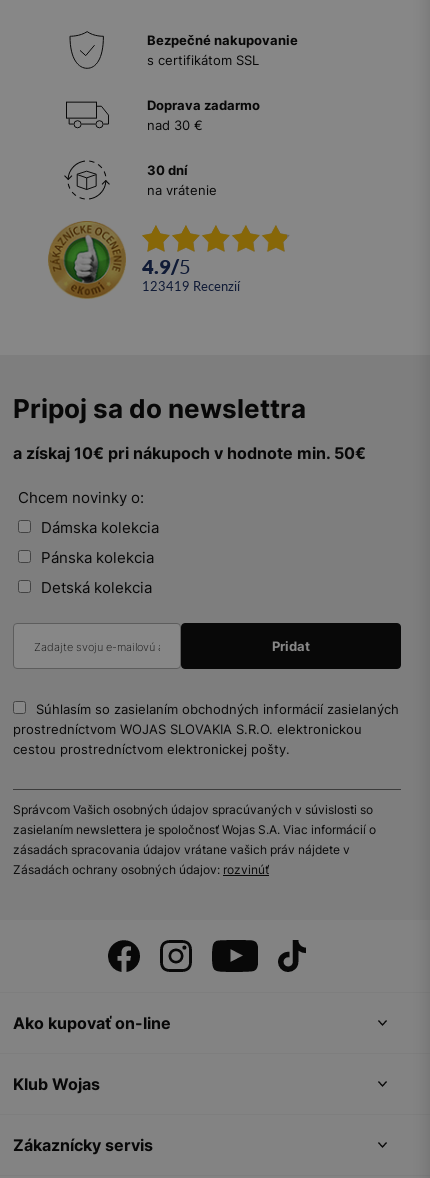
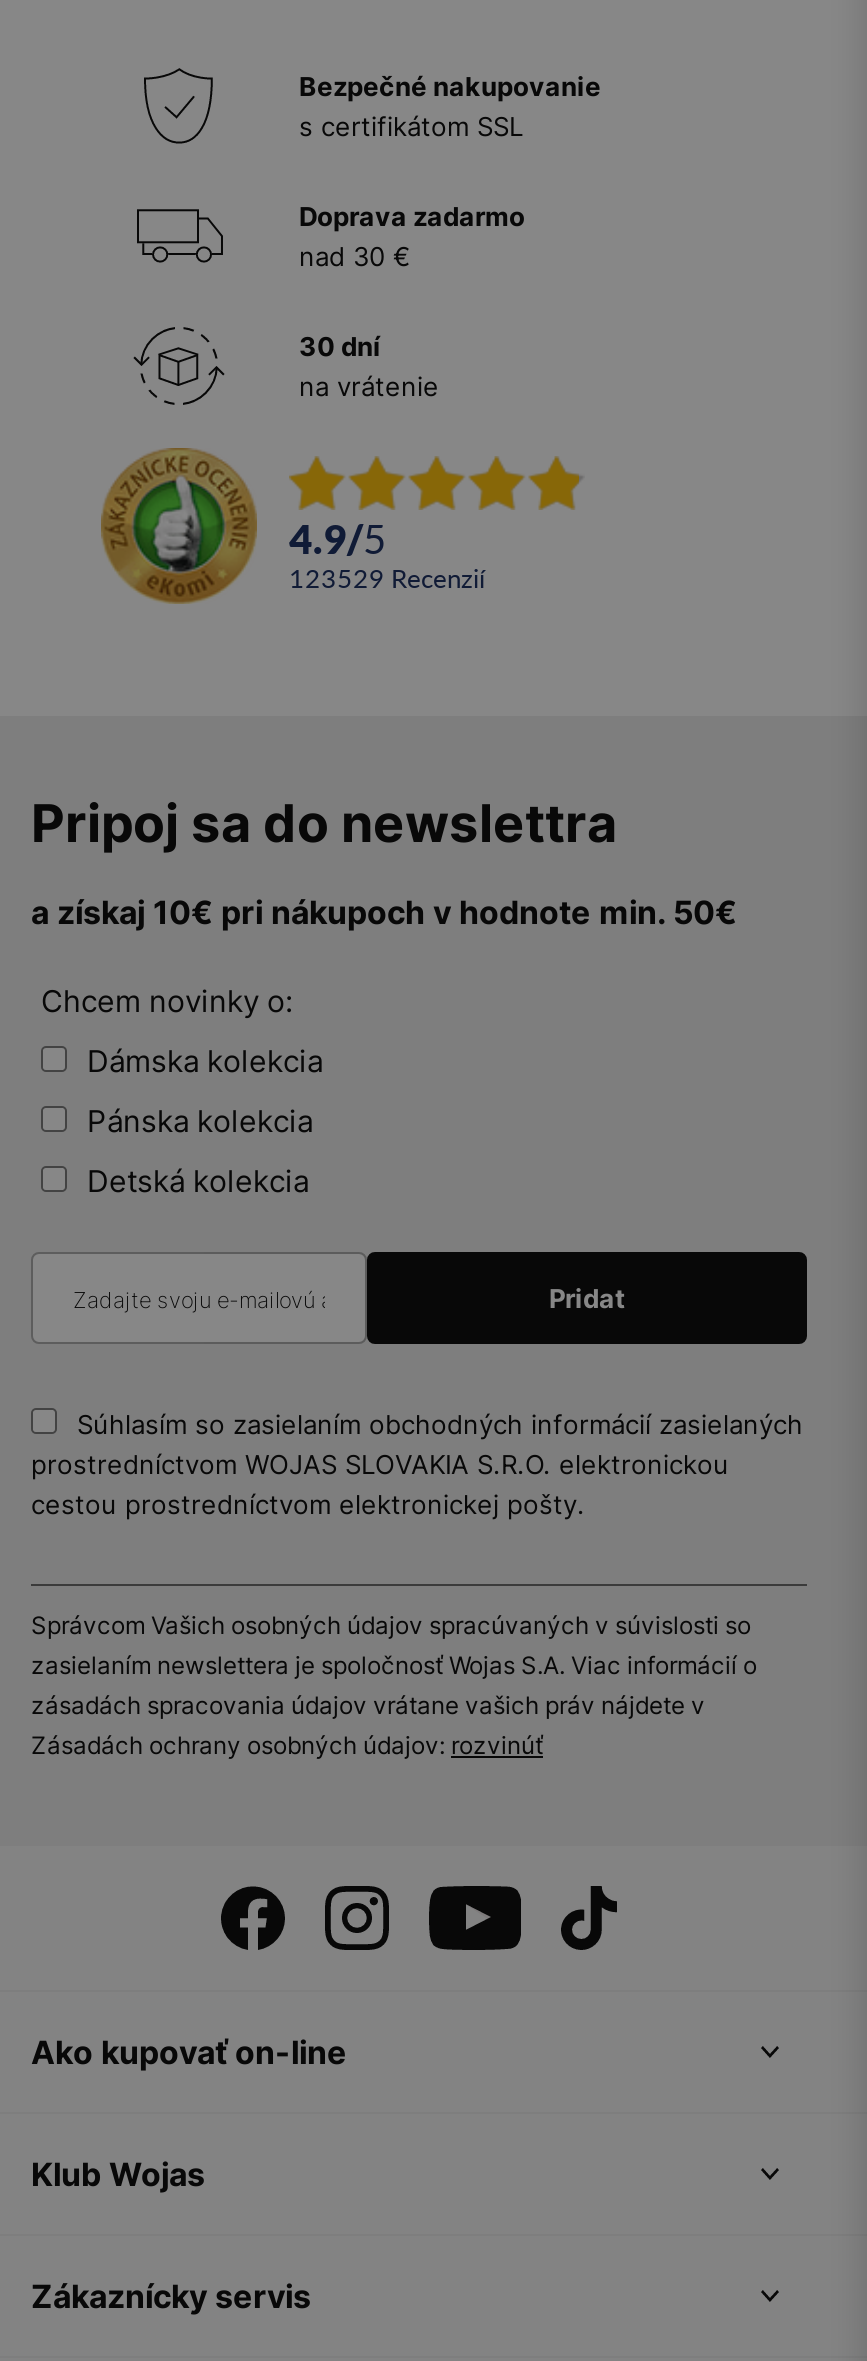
[142,278,240,294] 123419 recenzií -> [289,563,485,595] 123529 recenzií

